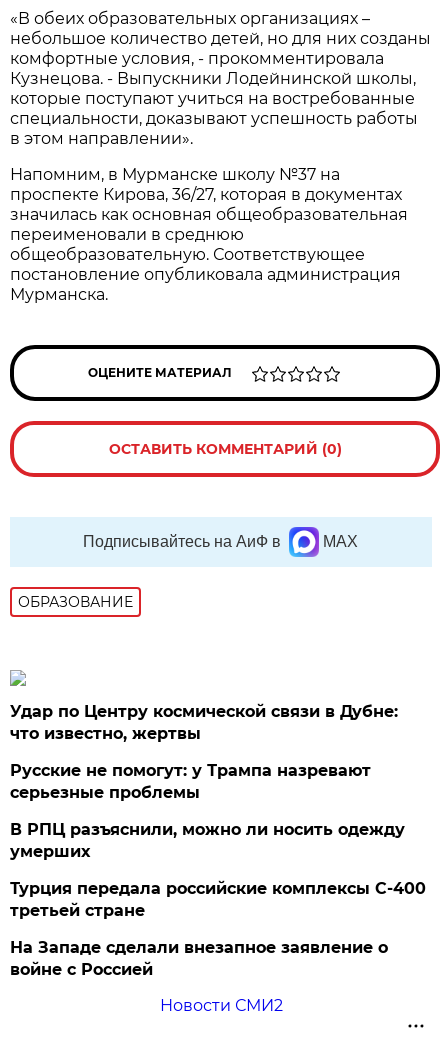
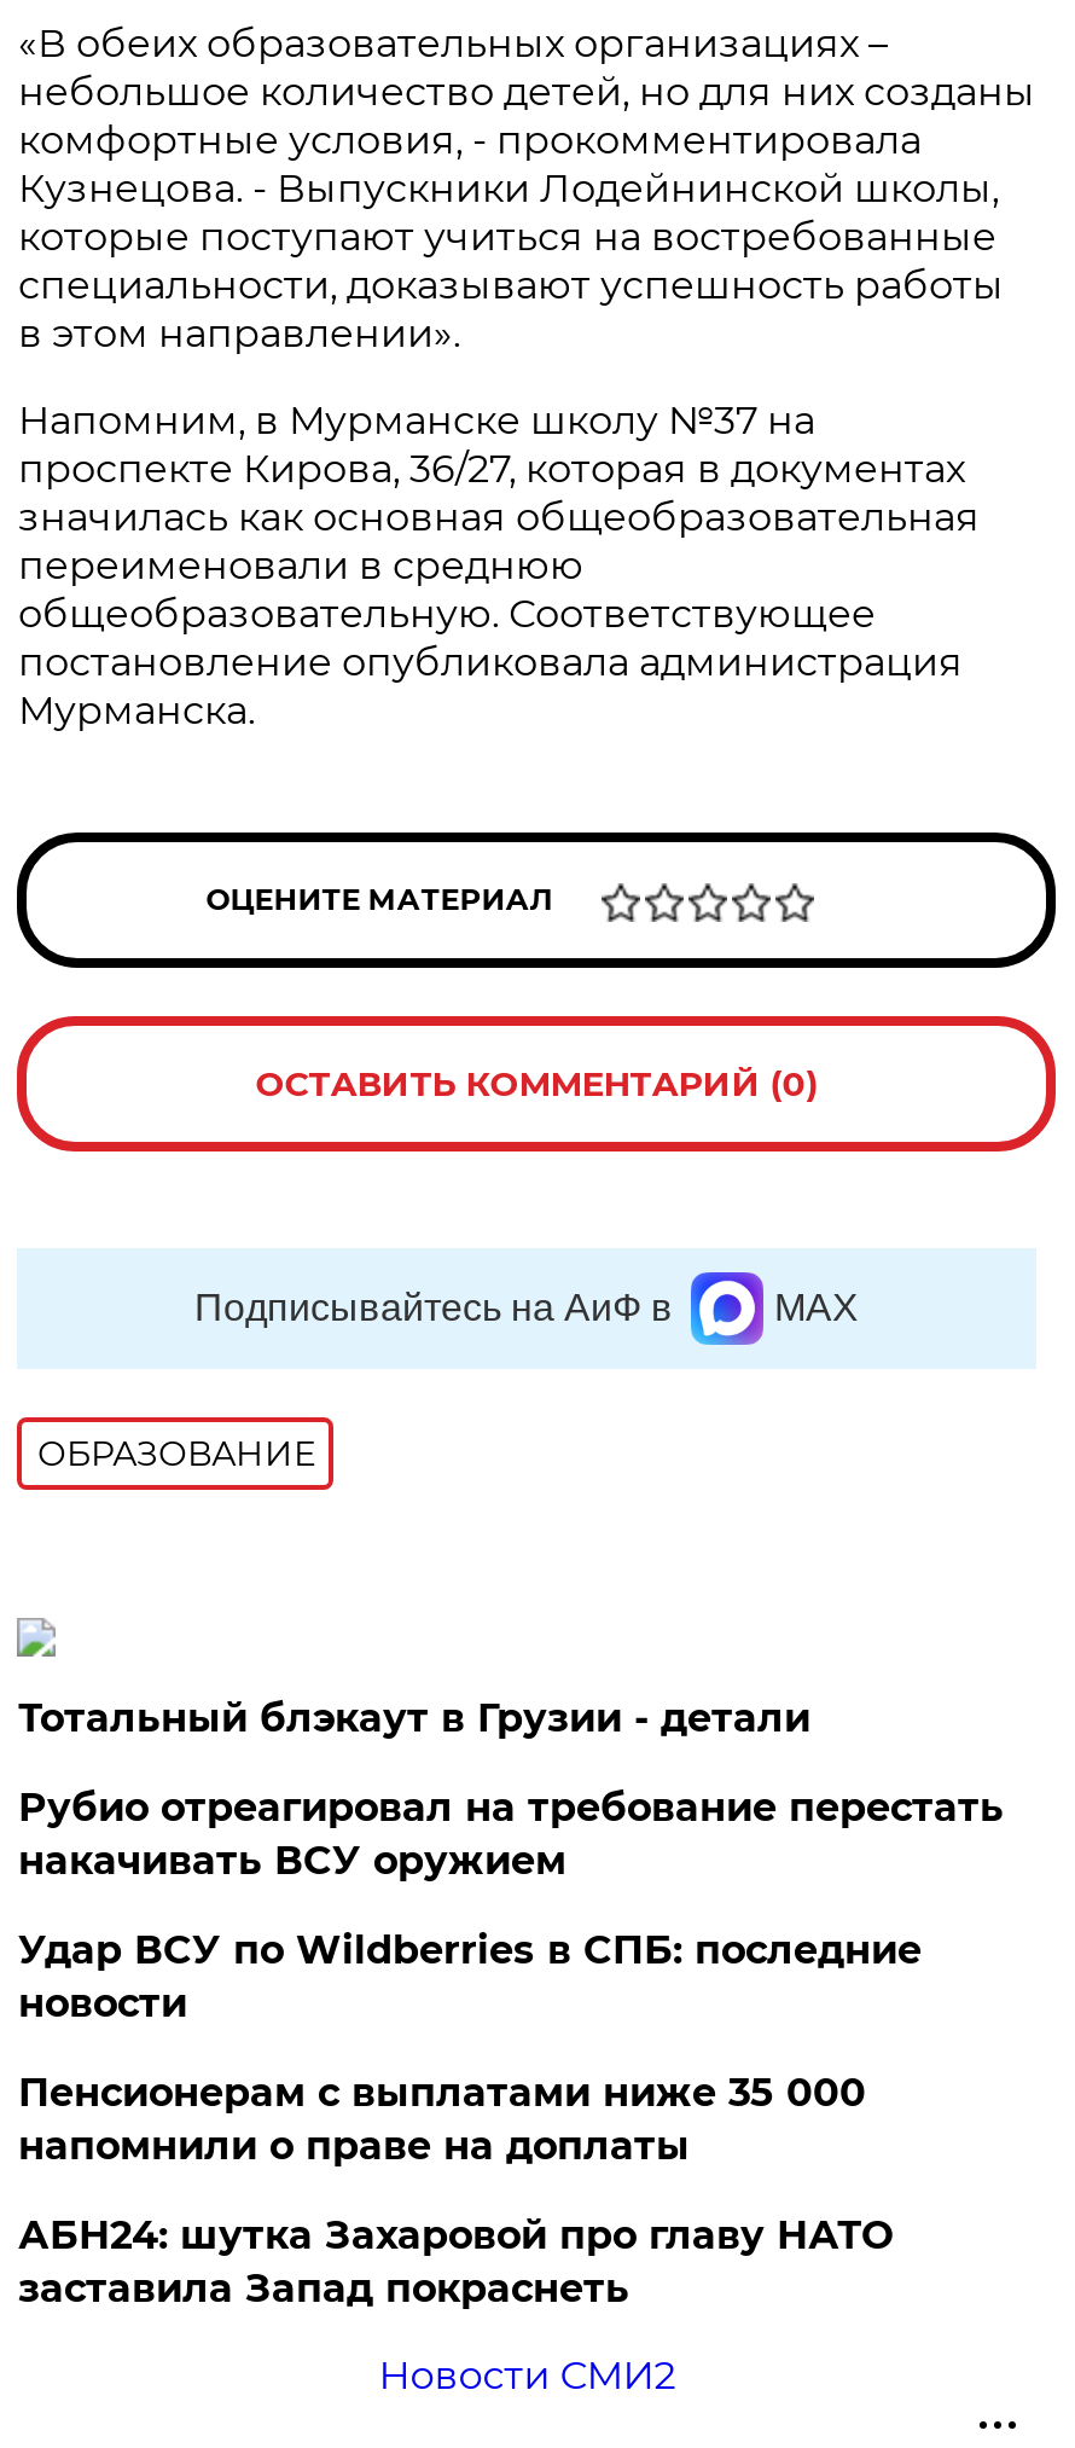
[10,702,398,743] Удар по Центру космической связи в Дубне: | что известно, жертвы -> [18,1695,810,1741] Тотальный блэкаут в Грузии - детали
[10,761,371,802] Русские не помогут: у Трампа назревают | серьезные проблемы -> [18,1785,1003,1884] Рубио отреагировал на требование перестать | накачивать ВСУ оружием
[10,820,405,861] В РПЦ разъяснили, можно ли носить одежду | умерших -> [18,1927,921,2026] Удар ВСУ по Wildberries в СПБ: последние | новости
[10,879,426,920] Турция передала российские комплексы С-400 | третьей стране -> [18,2070,866,2169] Пенсионерам с выплатами ниже 35 000 | напомнили о праве на доплаты
[10,938,388,979] На Западе сделали внезапное заявление о | войне с Россией -> [18,2212,892,2311] АБН24: шутка Захаровой про главу НАТО | заставила Запад покраснеть

